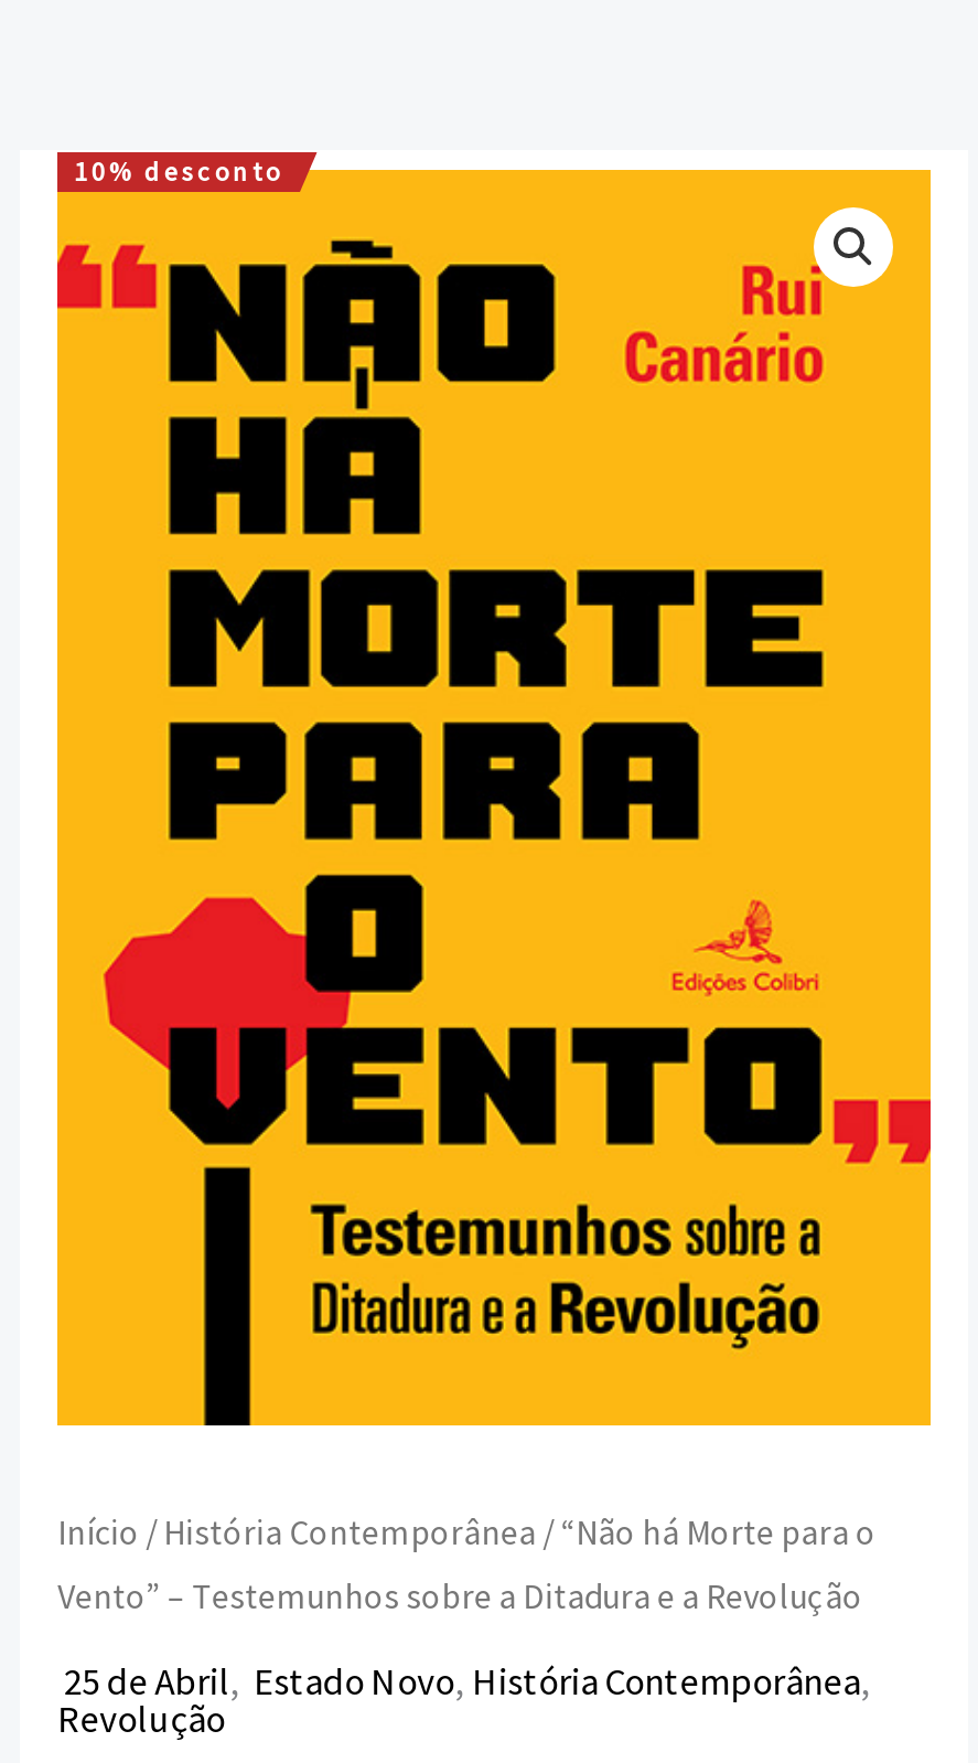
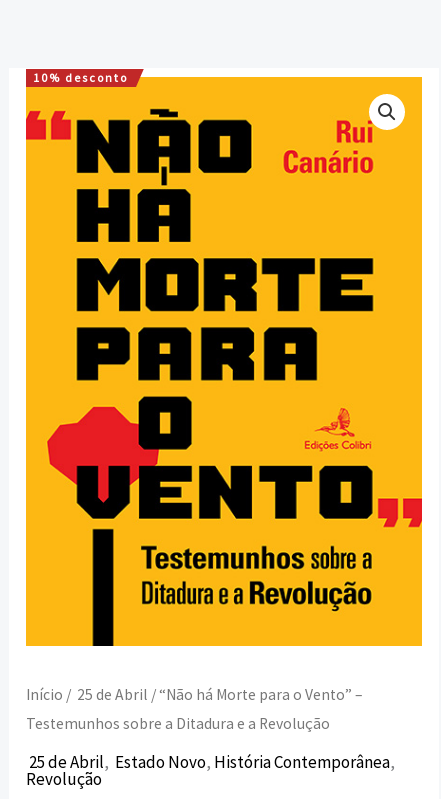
[58,1511,876,1553] Início / História Contemporânea / “Não há Morte para o -> [26,685,363,704] Início / 25 de Abril / “Não há Morte para o Vento” –
[58,1575,863,1617] Vento” – Testemunhos sobre a Ditadura e a Revolução -> [26,714,330,733] Testemunhos sobre a Ditadura e a Revolução

